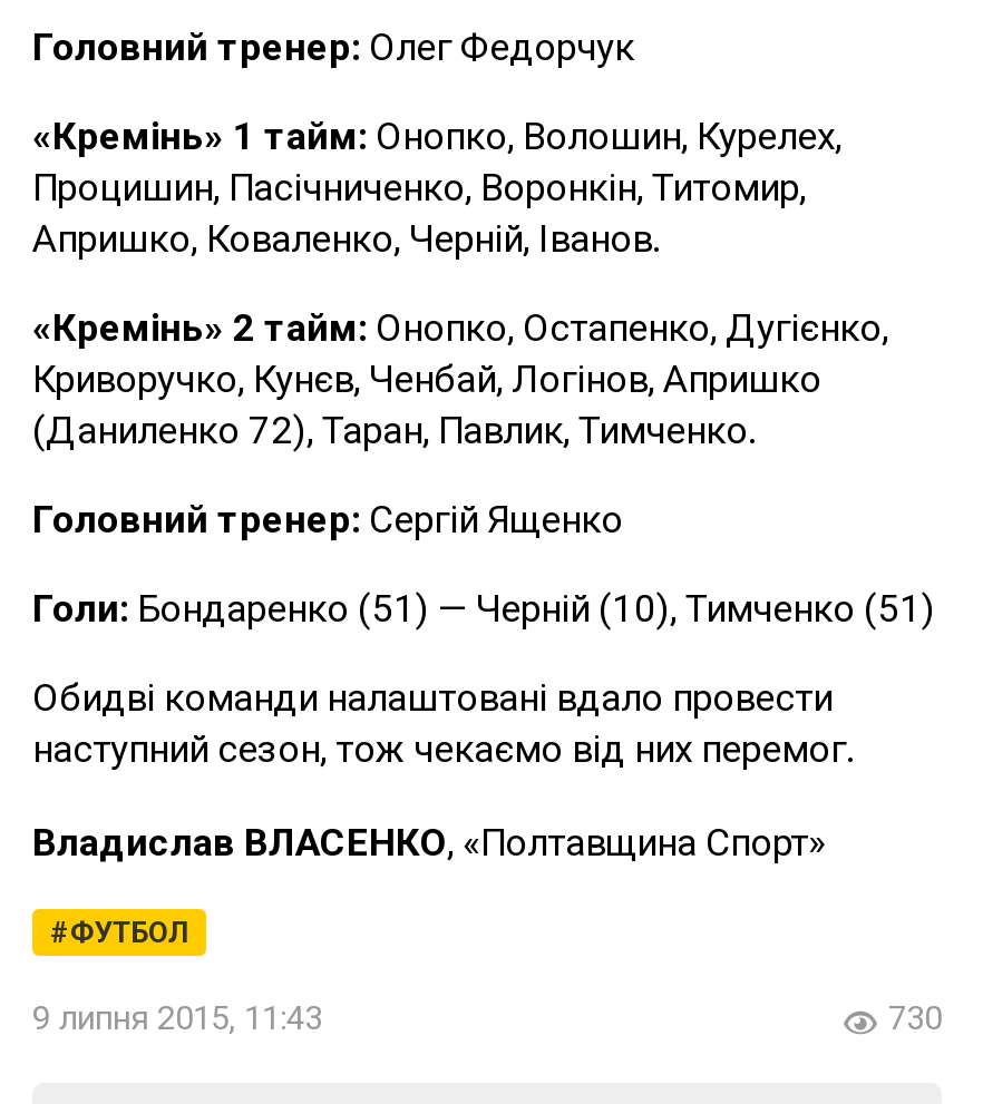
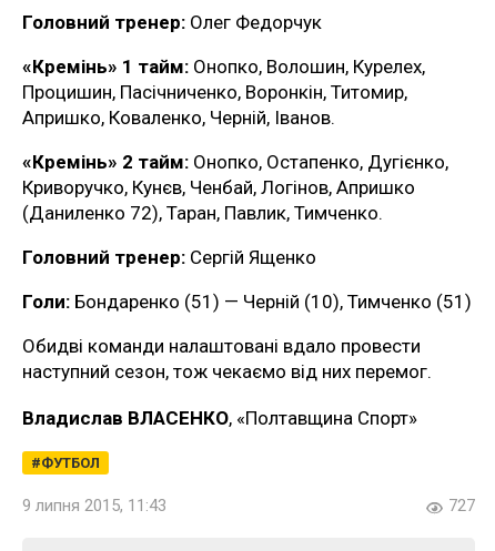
[888,997,942,1038] 730 -> [448,495,475,515] 727

